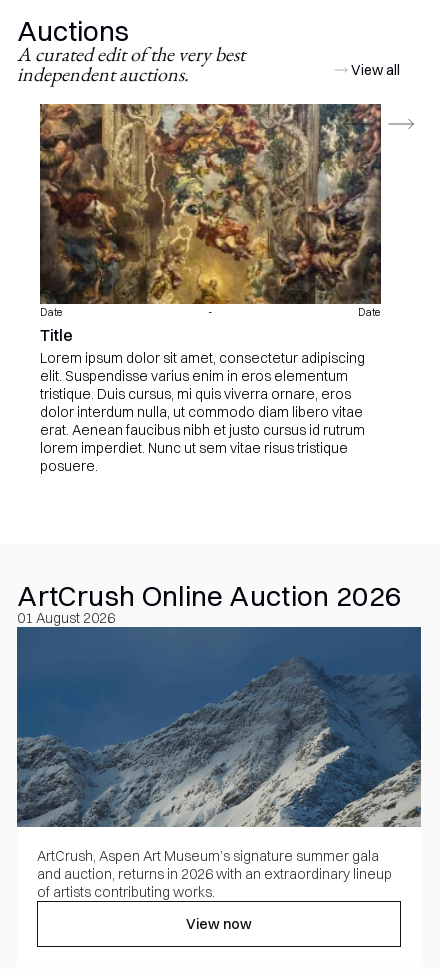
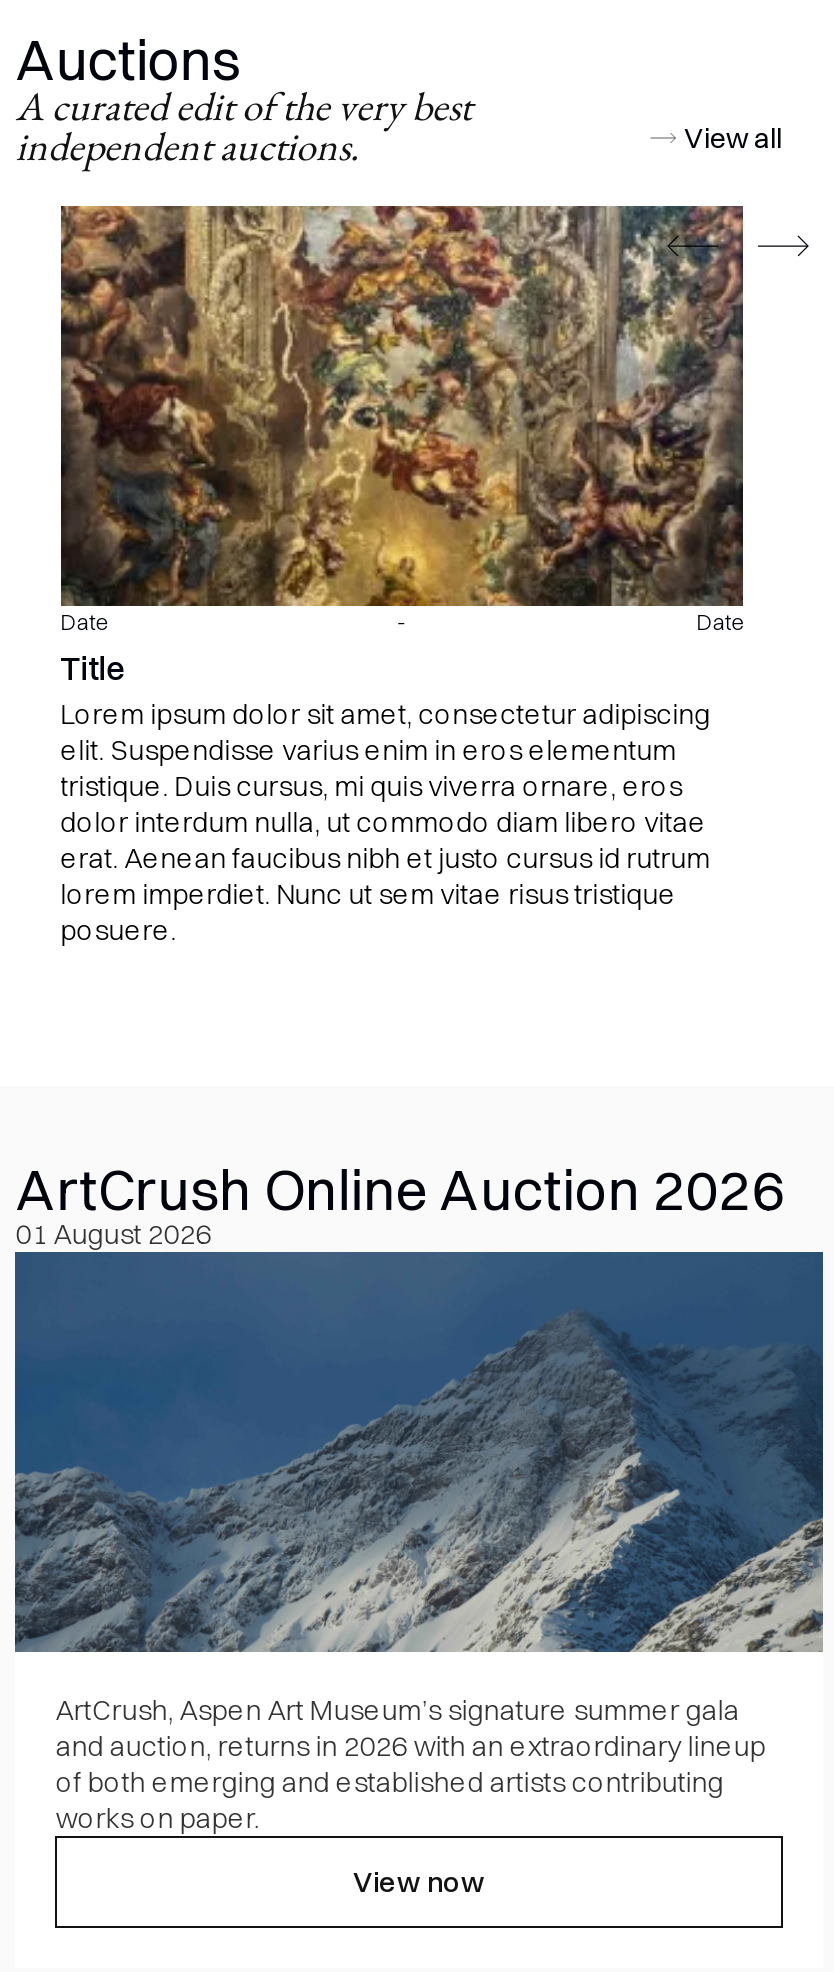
[37,883,215,901] of artists contributing works. -> [56,1763,724,1835] of both emerging and established artists contributing | works on paper.

